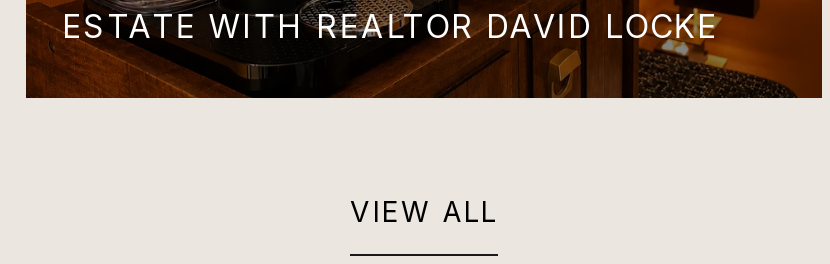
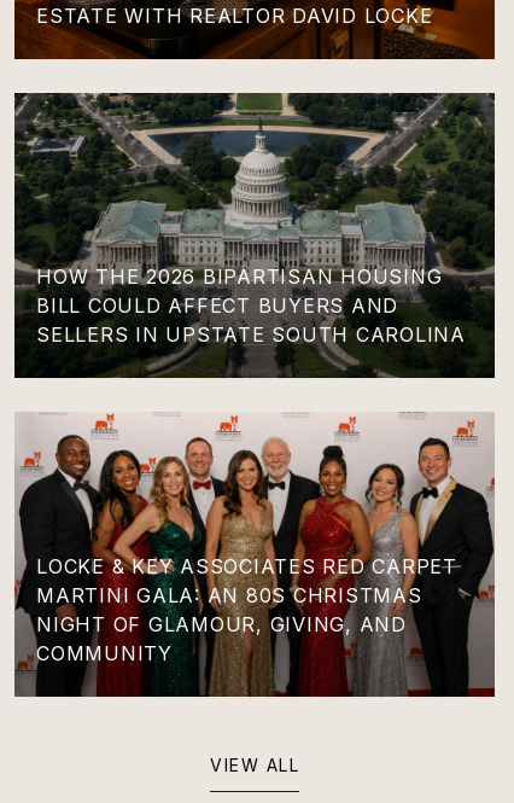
none -> [13,92,495,379] [image] | HOW THE 2026 BIPARTISAN HOUSING | BILL COULD AFFECT BUYERS AND | SELLERS IN UPSTATE SOUTH CAROLINA
none -> [13,412,496,697] [image] | LOCKE & KEY ASSOCIATES RED CARPET | MARTINI GALA: AN 80S CHRISTMAS | NIGHT OF GLAMOUR, GIVING, AND | COMMUNITY

